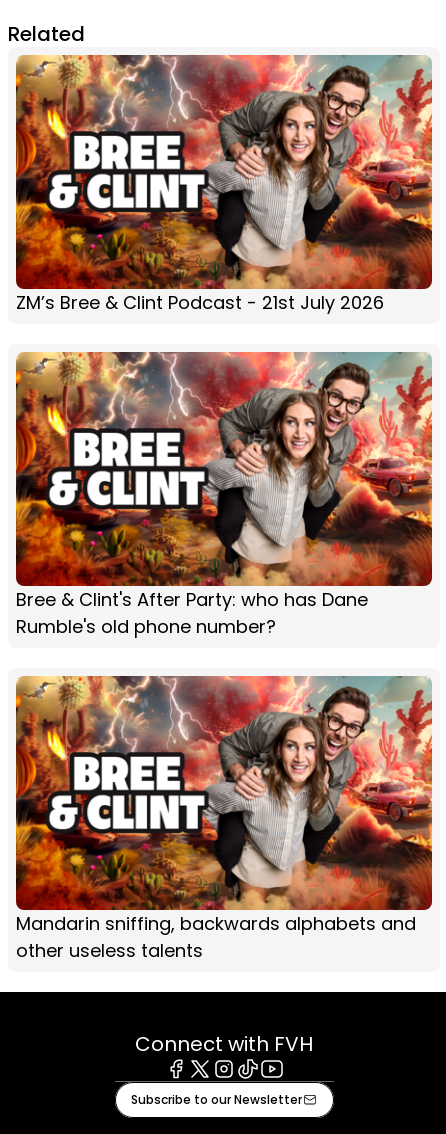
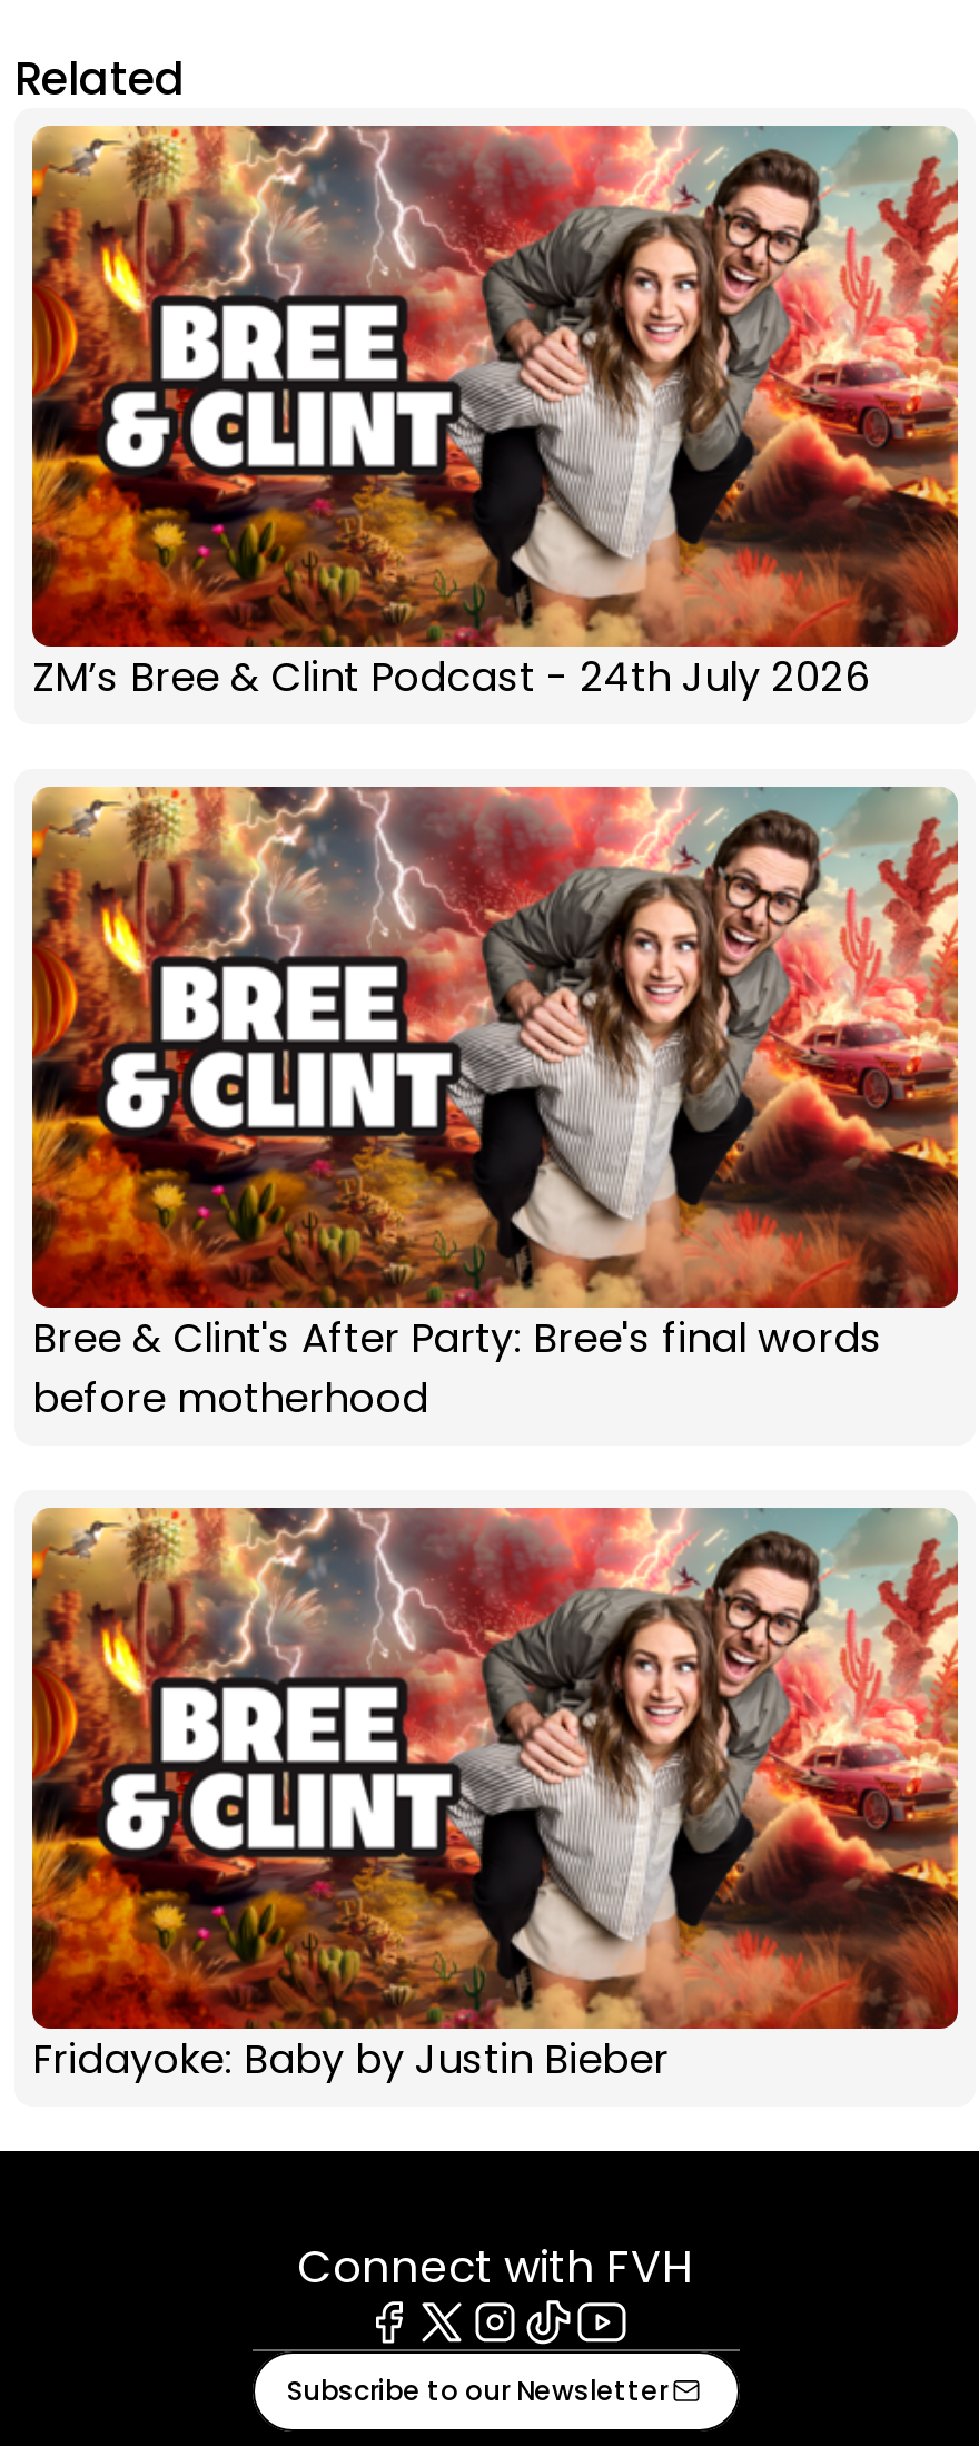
[16,290,384,315] ZM’s Bree & Clint Podcast - 21st July 2026 -> [32,648,869,704] ZM’s Bree & Clint Podcast - 24th July 2026
[16,587,368,639] Bree & Clint's After Party: who has Dane | Rumble's old phone number? -> [32,1309,882,1425] Bree & Clint's After Party: Bree's final words | before motherhood
[16,911,416,963] Mandarin sniffing, backwards alphabets and | other useless talents -> [32,2030,669,2086] Fridayoke: Baby by Justin Bieber

